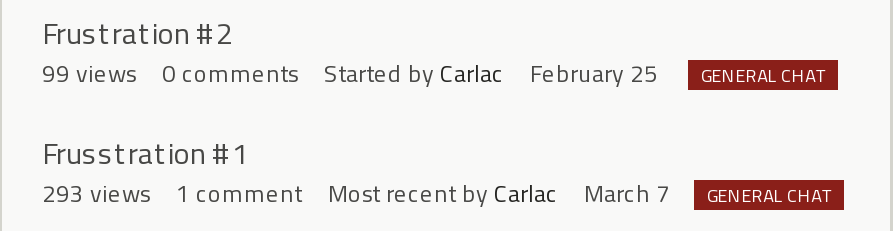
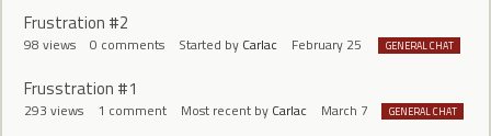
[42,53,825,91] 99 views 0 comments Started by Carlac February 25 GENERAL CHAT -> [24,34,453,55] 98 views 0 comments Started by Carlac February 25 GENERAL CHAT

